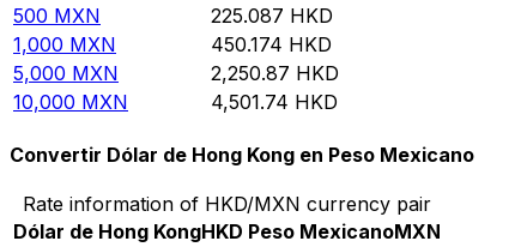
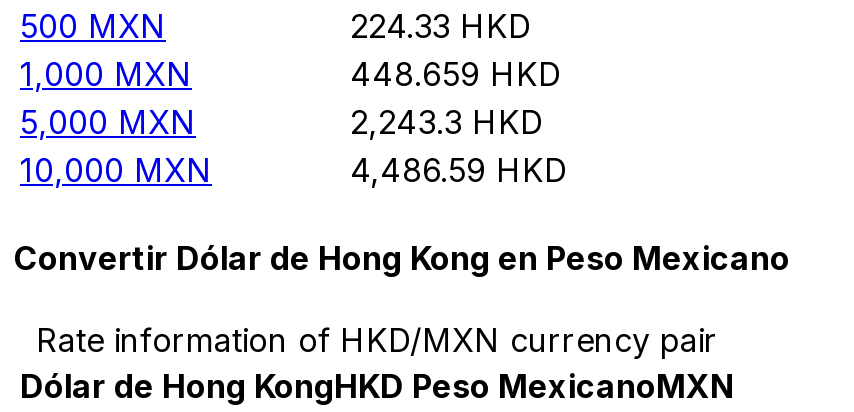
[211,3,333,27] 225.087 HKD -> [350,6,532,46] 224.33 HKD
[211,32,332,56] 450.174 HKD -> [350,54,562,94] 448.659 HKD
[211,61,339,85] 2,250.87 HKD -> [350,102,544,142] 2,243.3 HKD
[211,90,338,114] 4,501.74 HKD -> [350,150,568,190] 4,486.59 HKD

